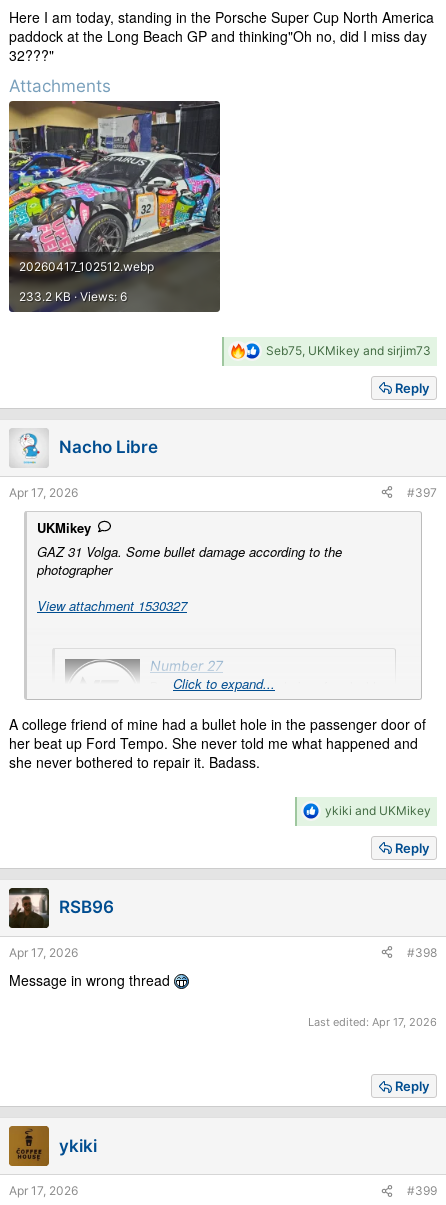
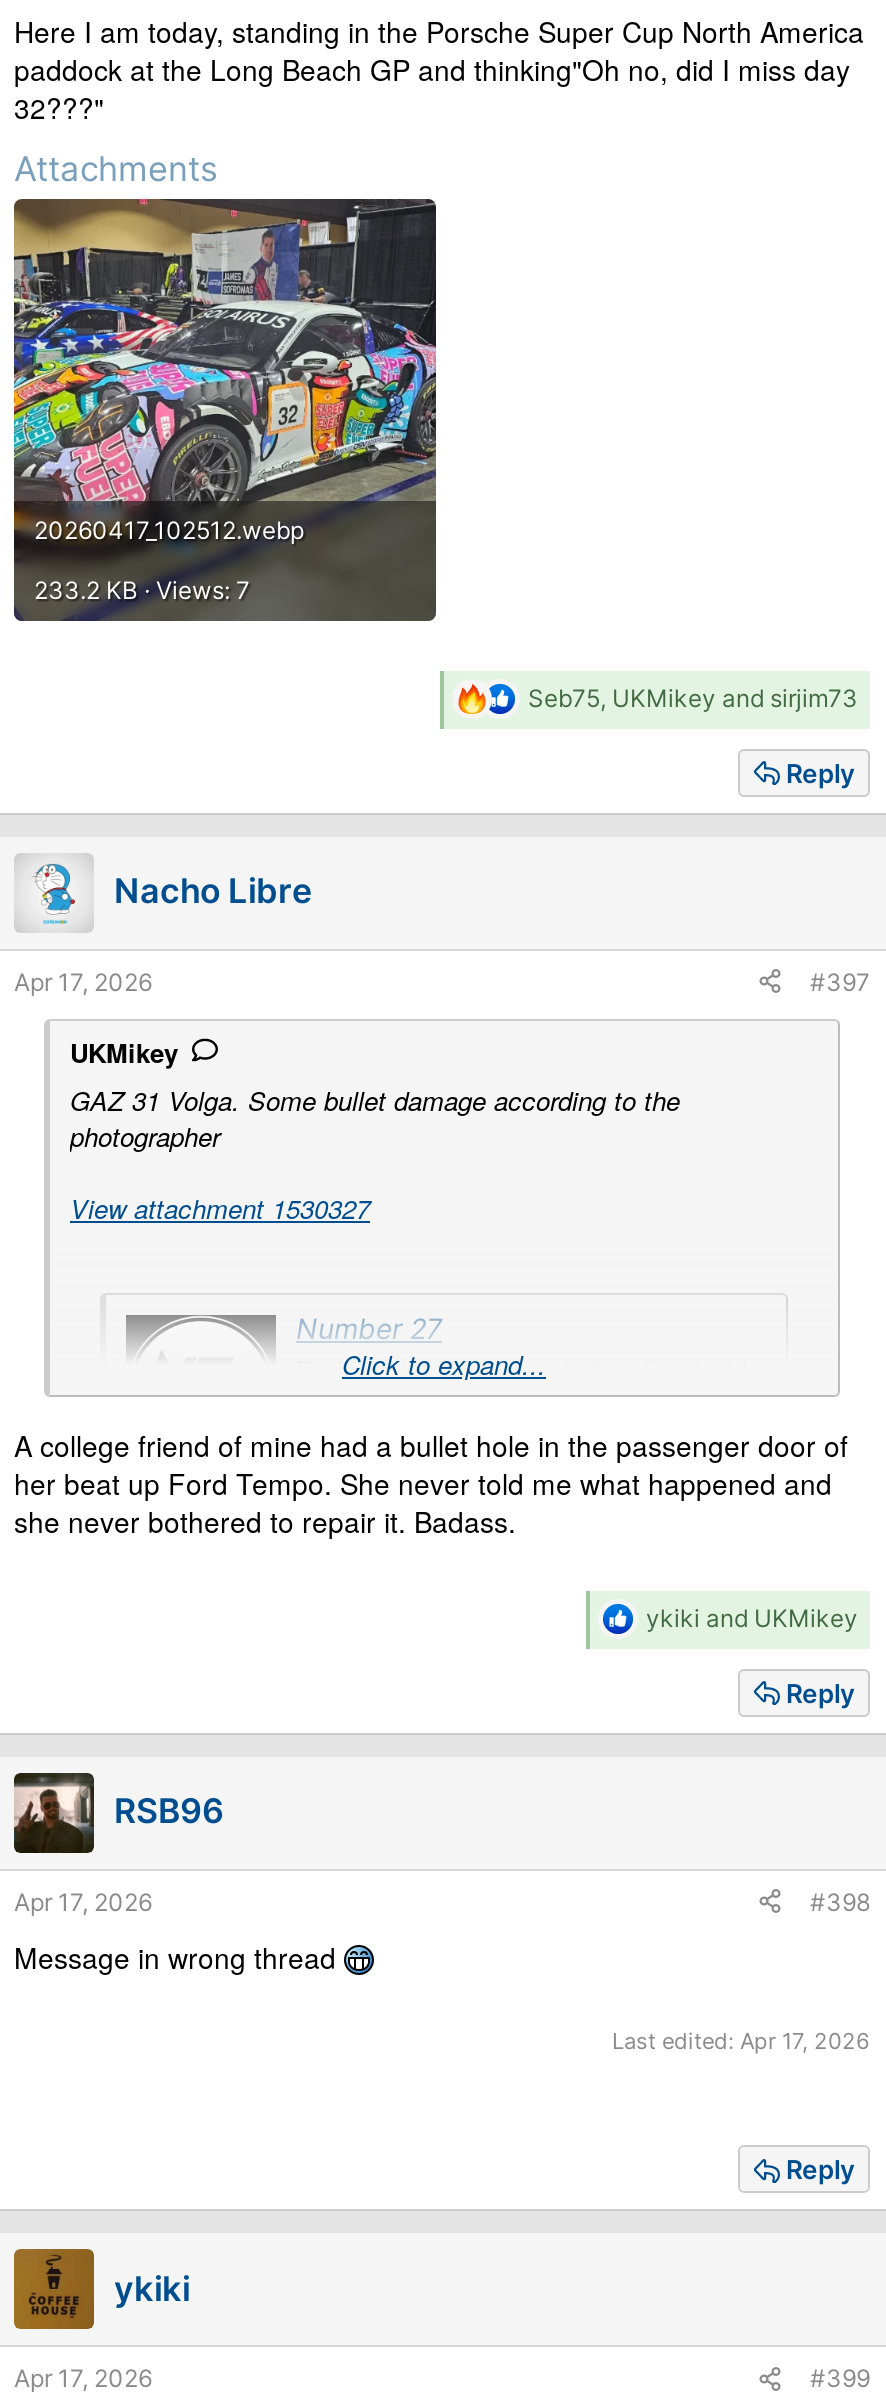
[19,289,127,304] 233.2 KB · Views: 6 -> [34,574,250,604] 233.2 KB · Views: 7

